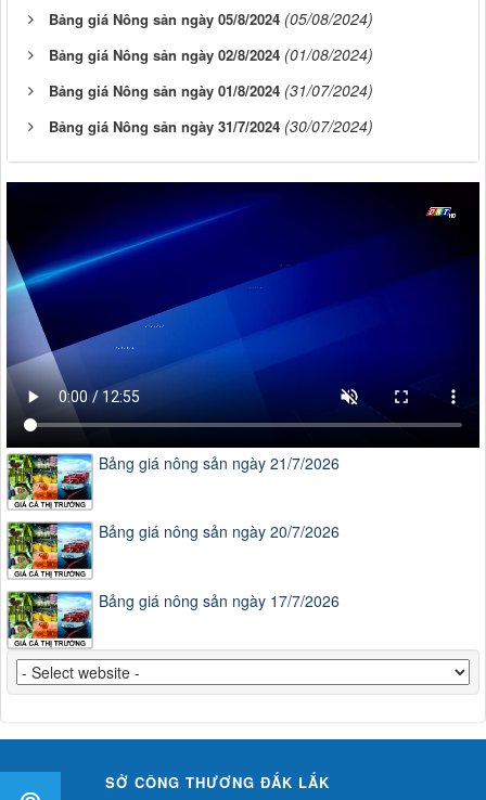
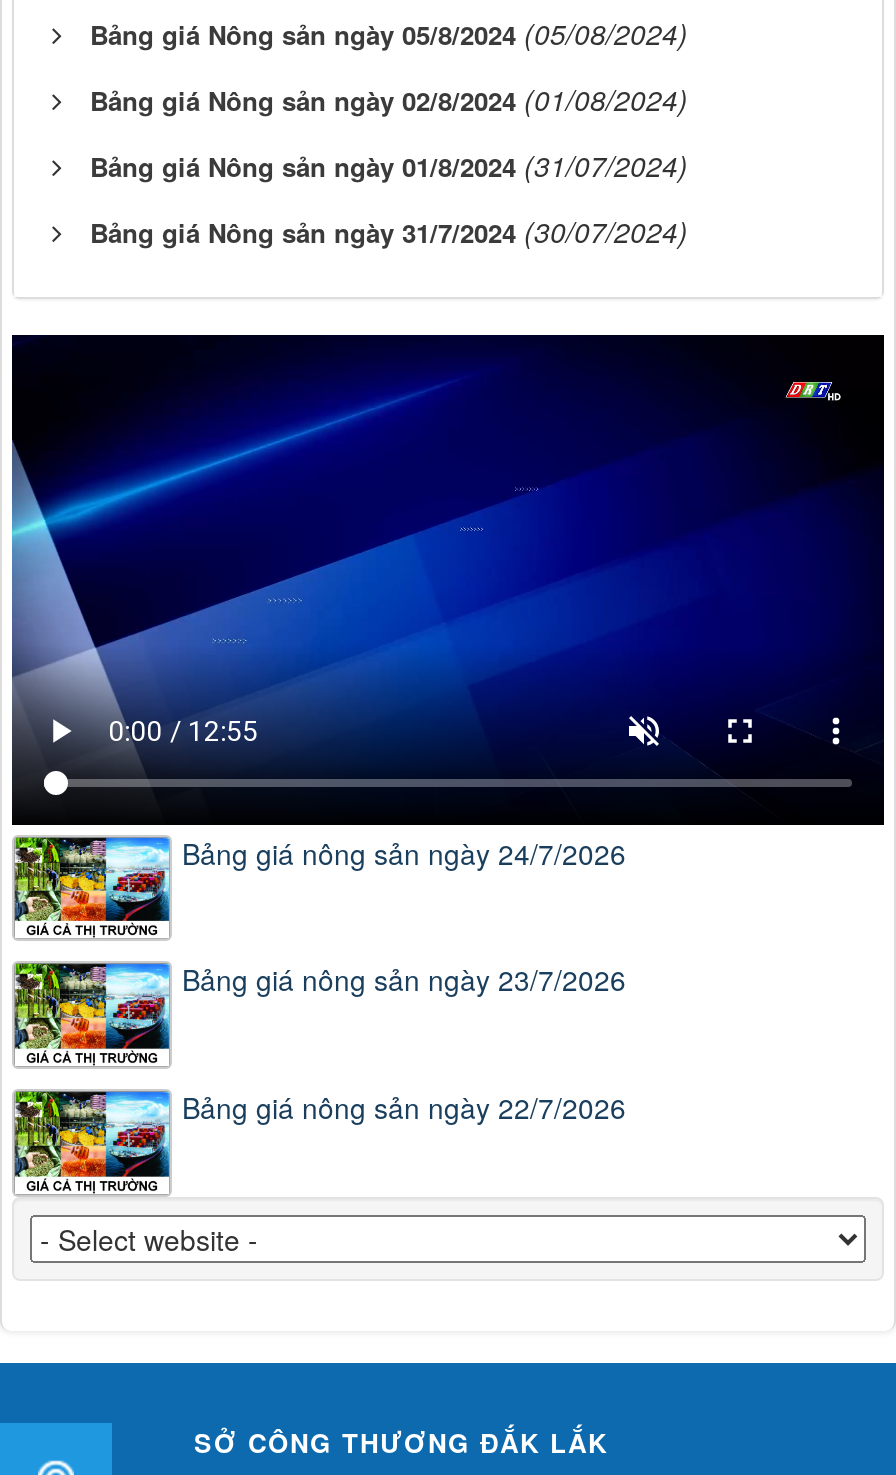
[99,452,340,473] Bảng giá nông sản ngày 21/7/2026 -> [182,832,626,872] Bảng giá nông sản ngày 24/7/2026
[99,521,340,542] Bảng giá nông sản ngày 20/7/2026 -> [182,960,626,1000] Bảng giá nông sản ngày 23/7/2026
[99,590,340,612] Bảng giá nông sản ngày 17/7/2026 -> [182,1087,626,1127] Bảng giá nông sản ngày 22/7/2026

